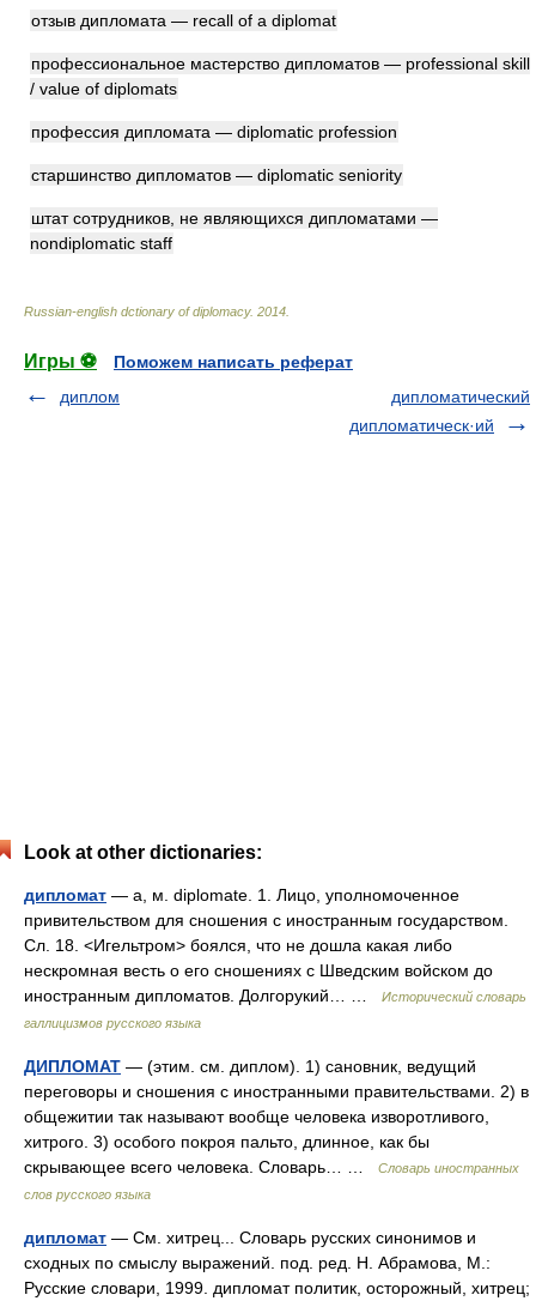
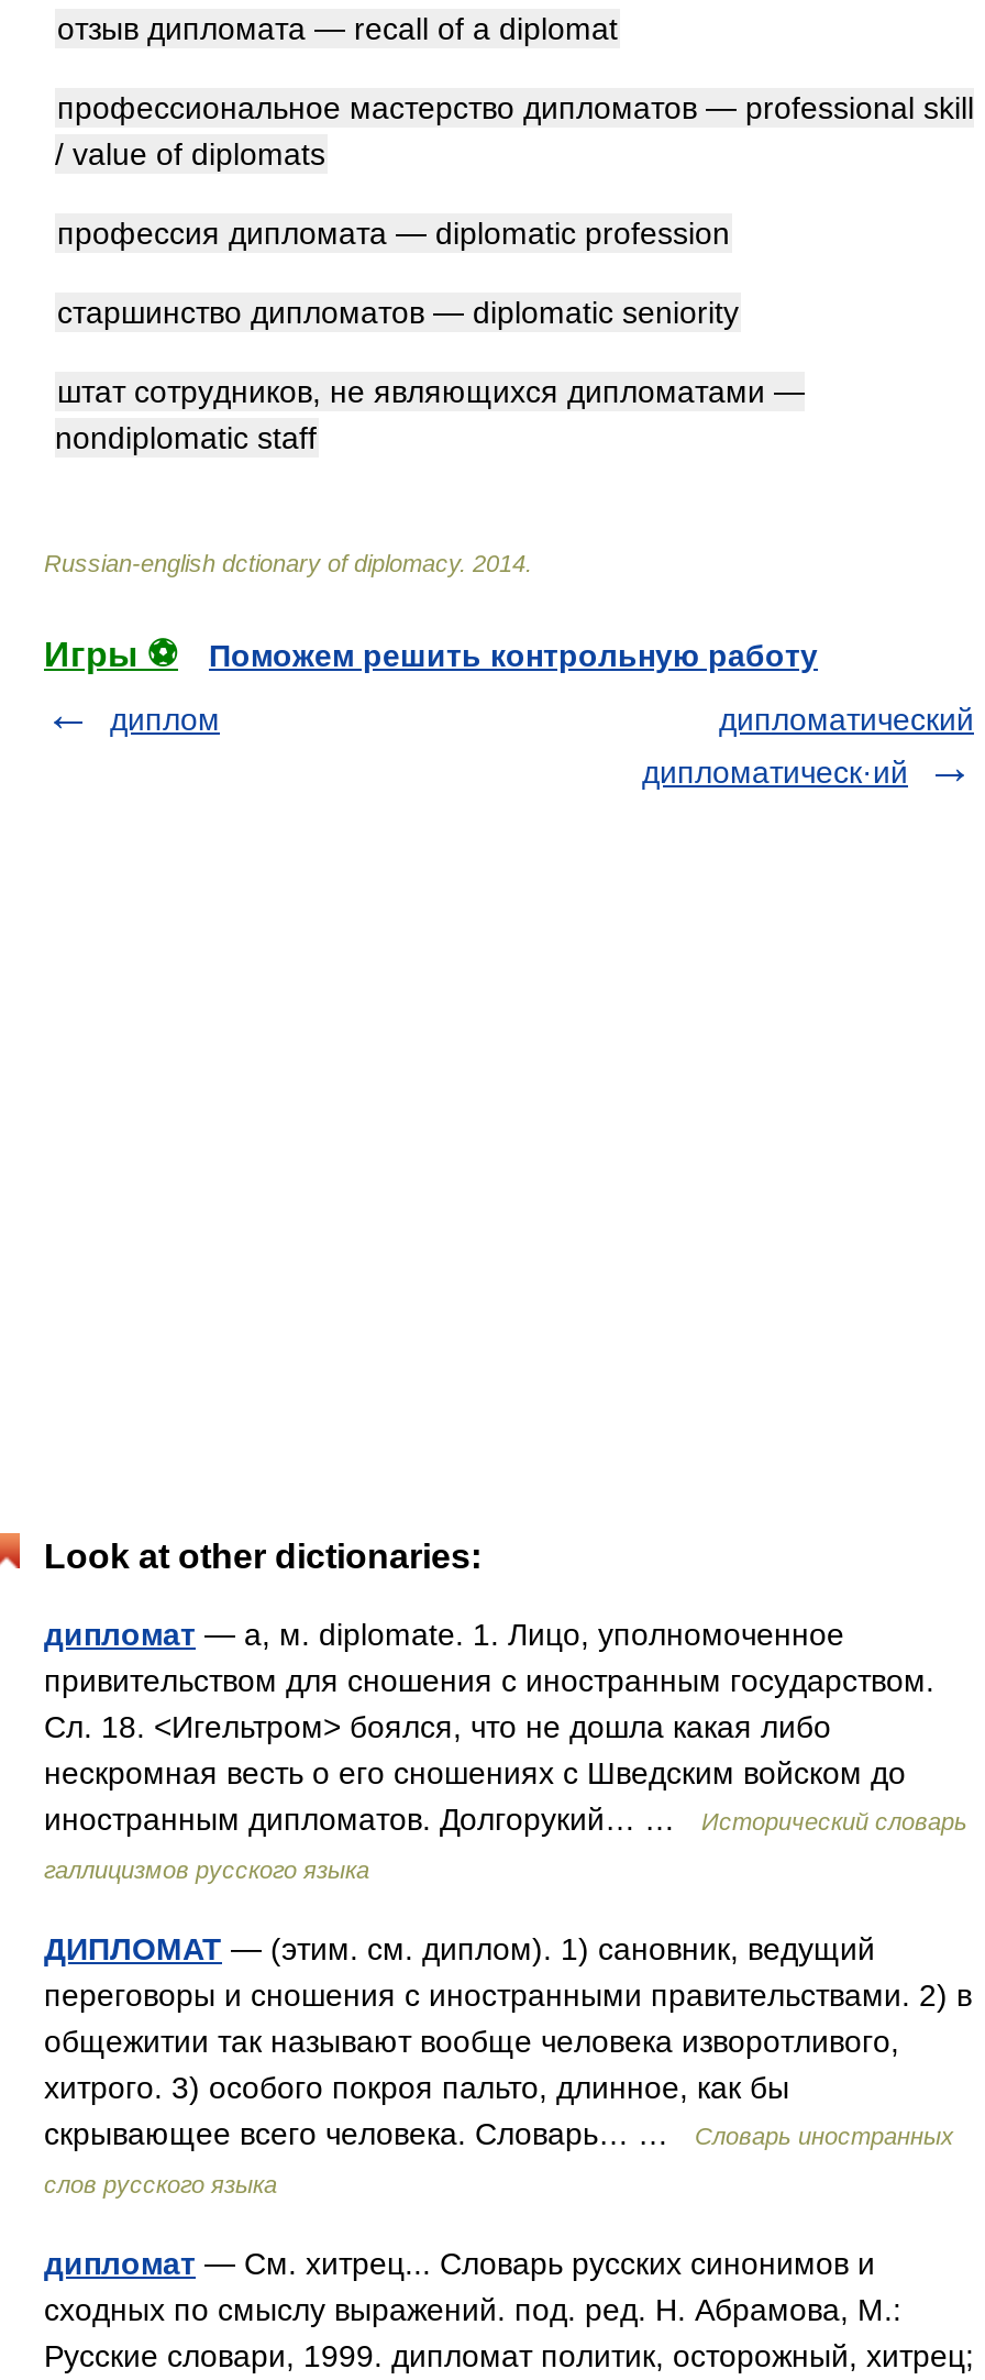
[114,352,353,371] Поможем написать реферат -> [209,638,818,673] Поможем решить контрольную работу

